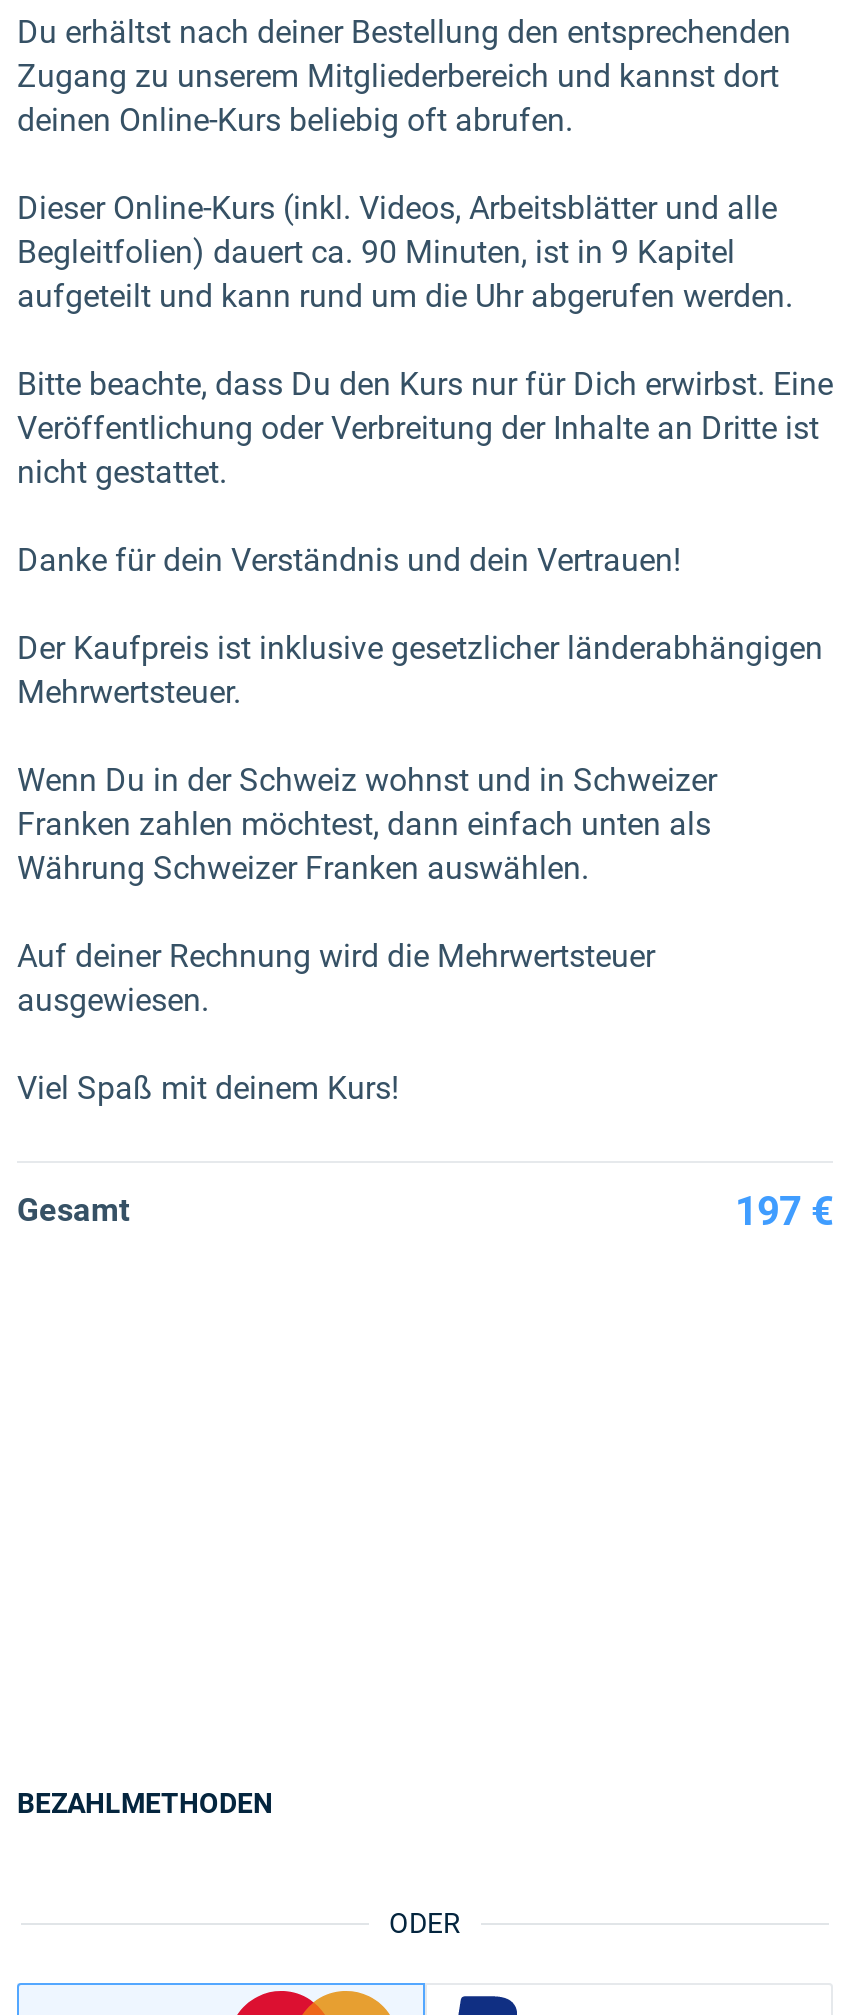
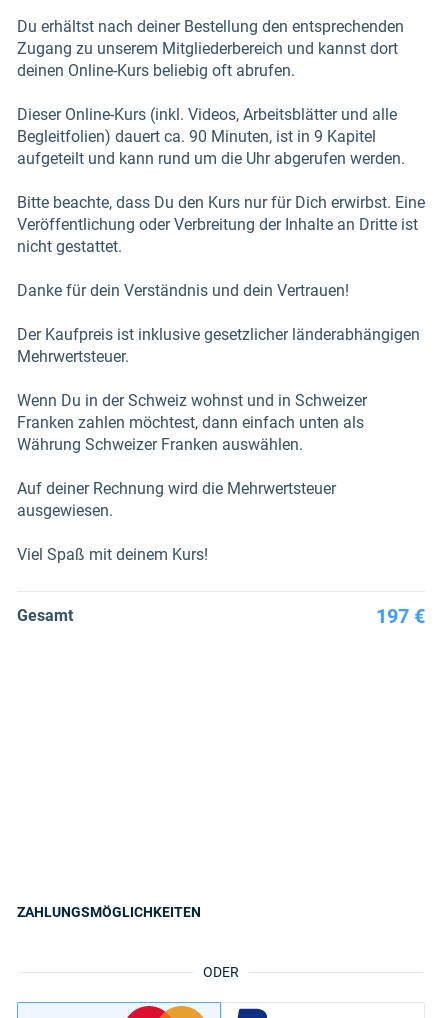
[17,1787,273,1819] BEZAHLMETHODEN -> [17,904,201,920] ZAHLUNGSMÖGLICHKEITEN

